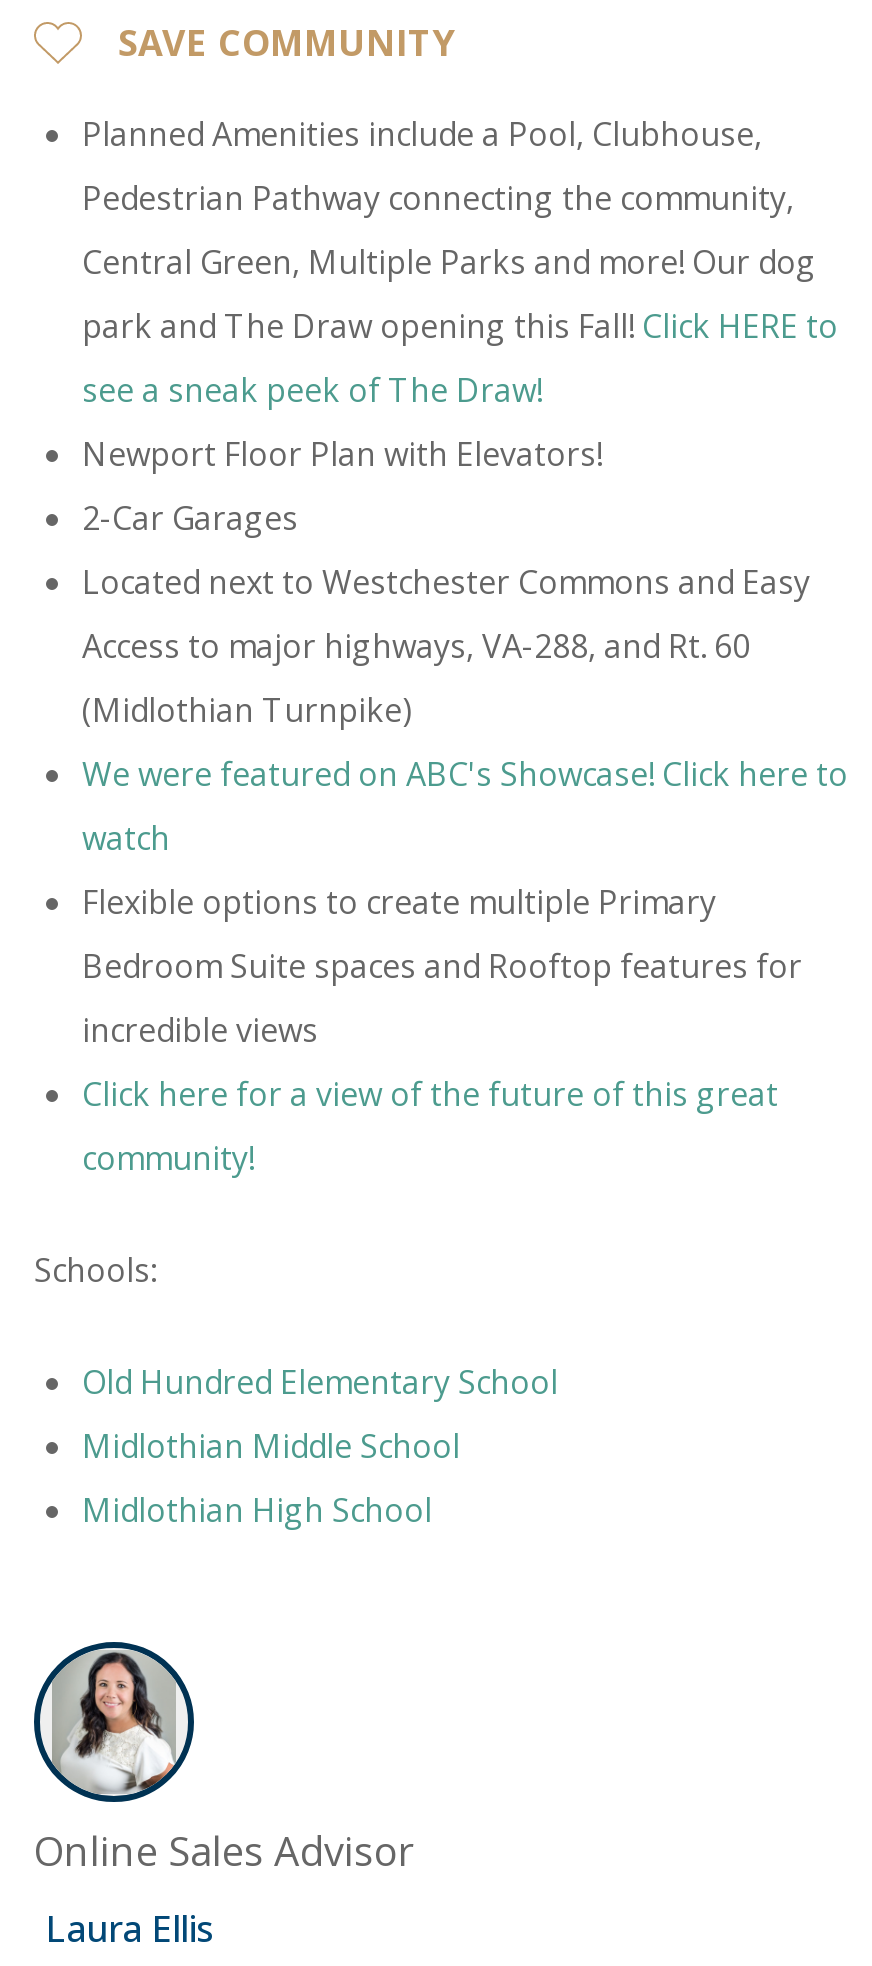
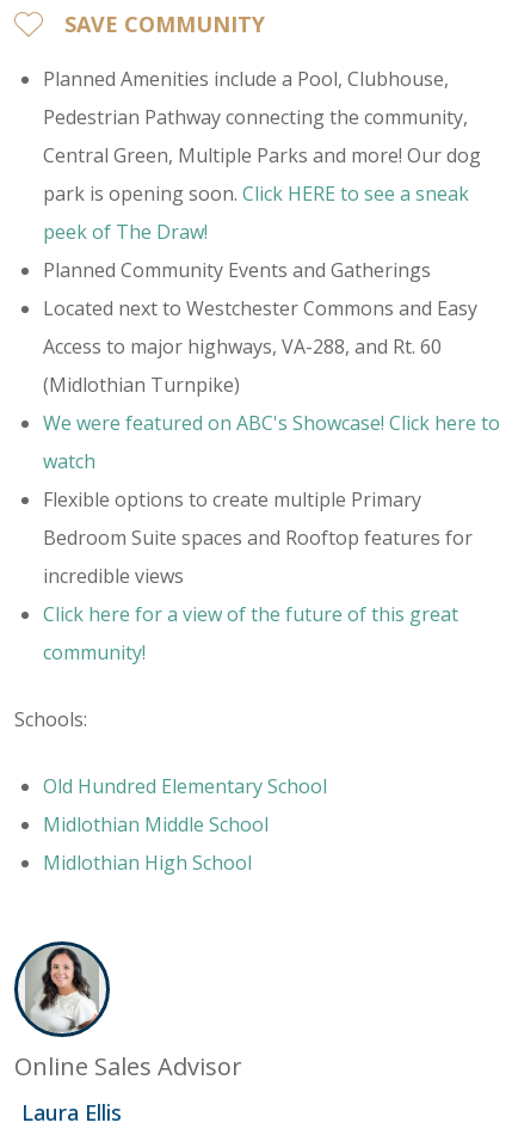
[82,305,838,541] park and The Draw opening this Fall! Click HERE to | see a sneak peek of The Draw! | Newport Floor Plan with Elevators! | 2-Car Garages -> [43,181,469,284] park is opening soon. Click HERE to see a sneak | peek of The Draw! | Planned Community Events and Gatherings

